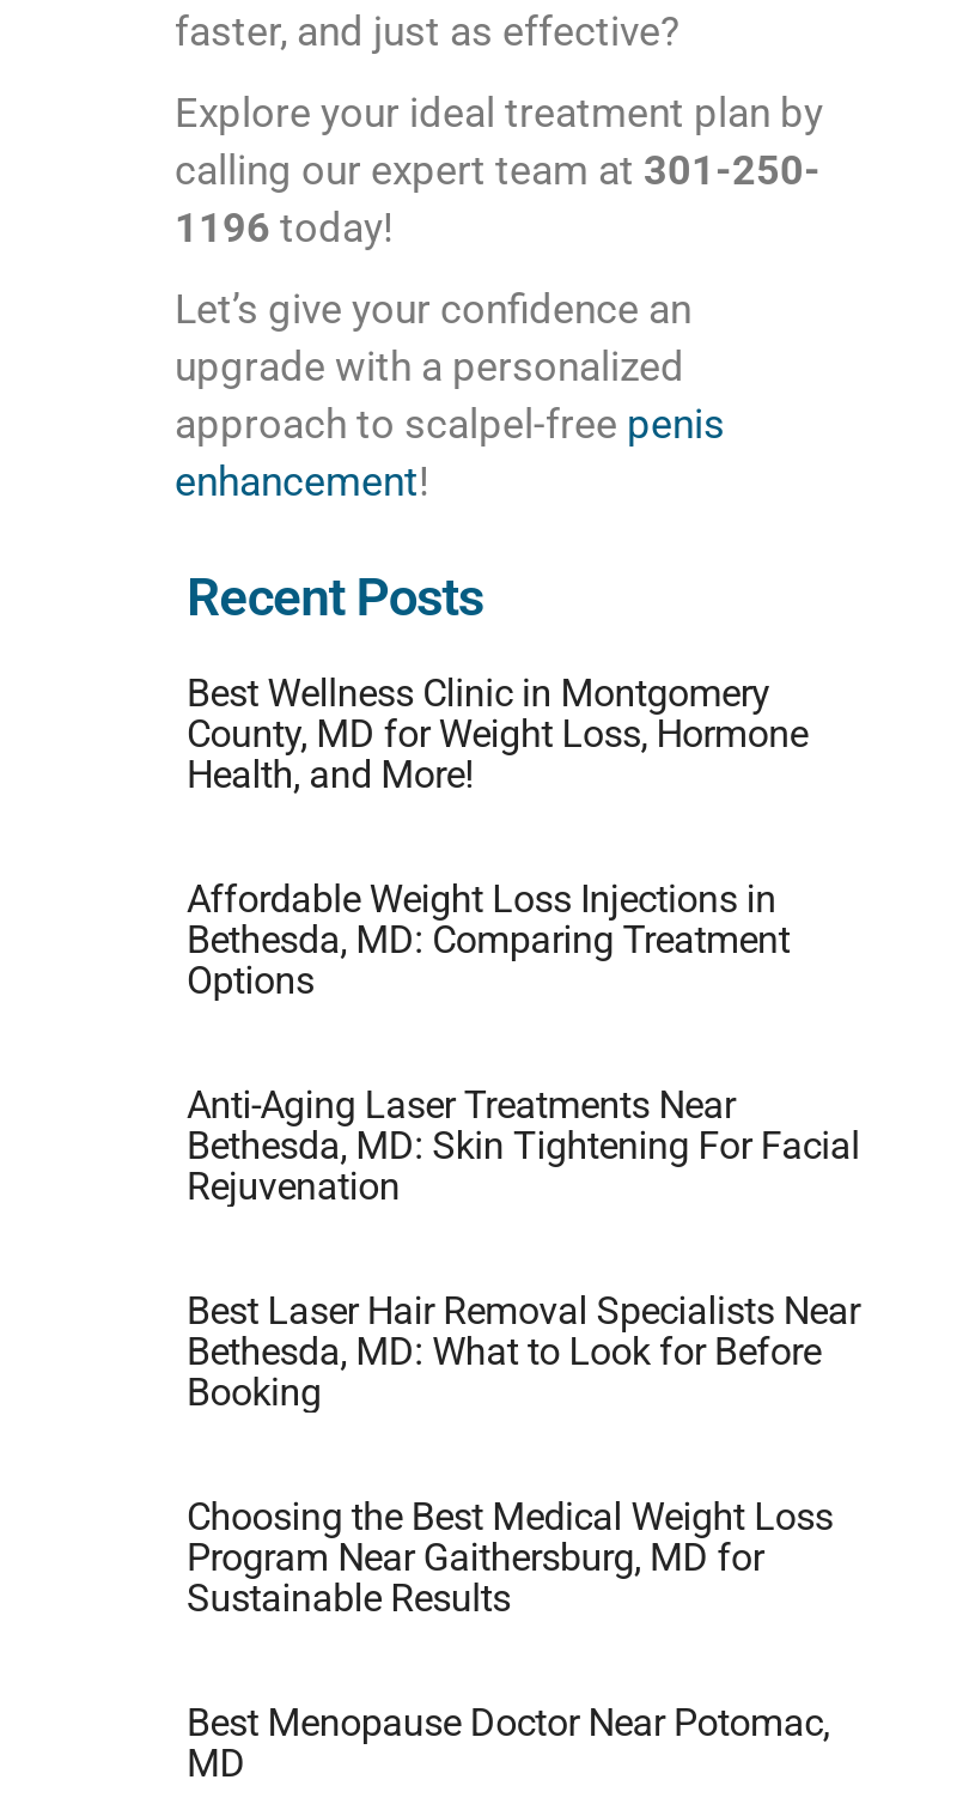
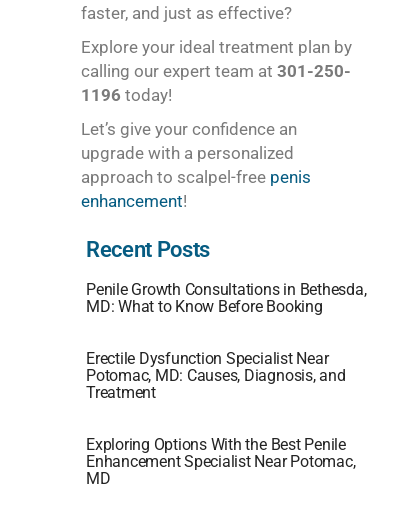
[187,670,860,1745] Best Wellness Clinic in Montgomery | County, MD for Weight Loss, Hormone | Health, and More! | Affordable Weight Loss Injections in | Bethesda, MD: Comparing Treatment | Options | Anti-Aging Laser Treatments Near | Bethesda, MD: Skin Tightening For Facial | Rejuvenation | Best Laser Hair Removal Specialists Near | Bethesda, MD: What to Look for Before | Booking | Choosing the Best Medical Weight Loss | Program Near Gaithersburg, MD for | Sustainable Results | Best Menopause Doctor Near Potomac, -> [86,280,366,471] Penile Growth Consultations in Bethesda, | MD: What to Know Before Booking | Erectile Dysfunction Specialist Near | Potomac, MD: Causes, Diagnosis, and | Treatment | Exploring Options With the Best Penile | Enhancement Specialist Near Potomac,

